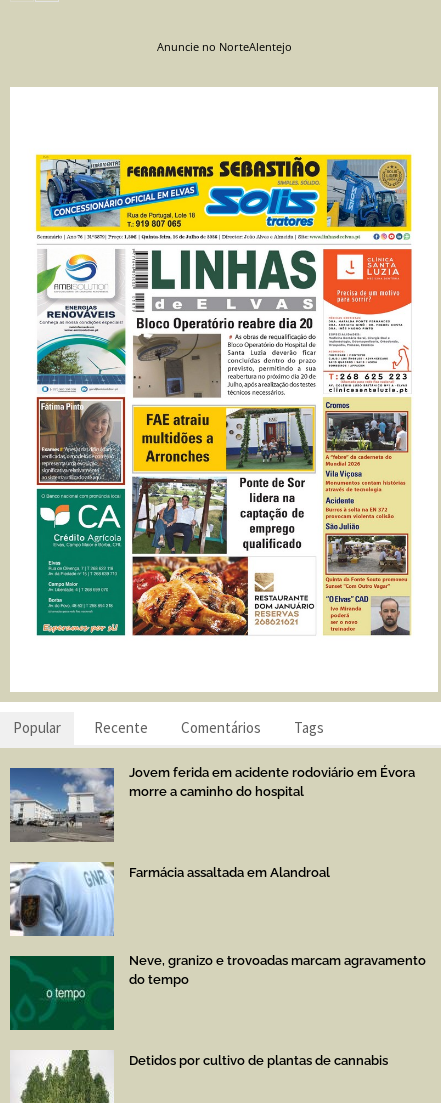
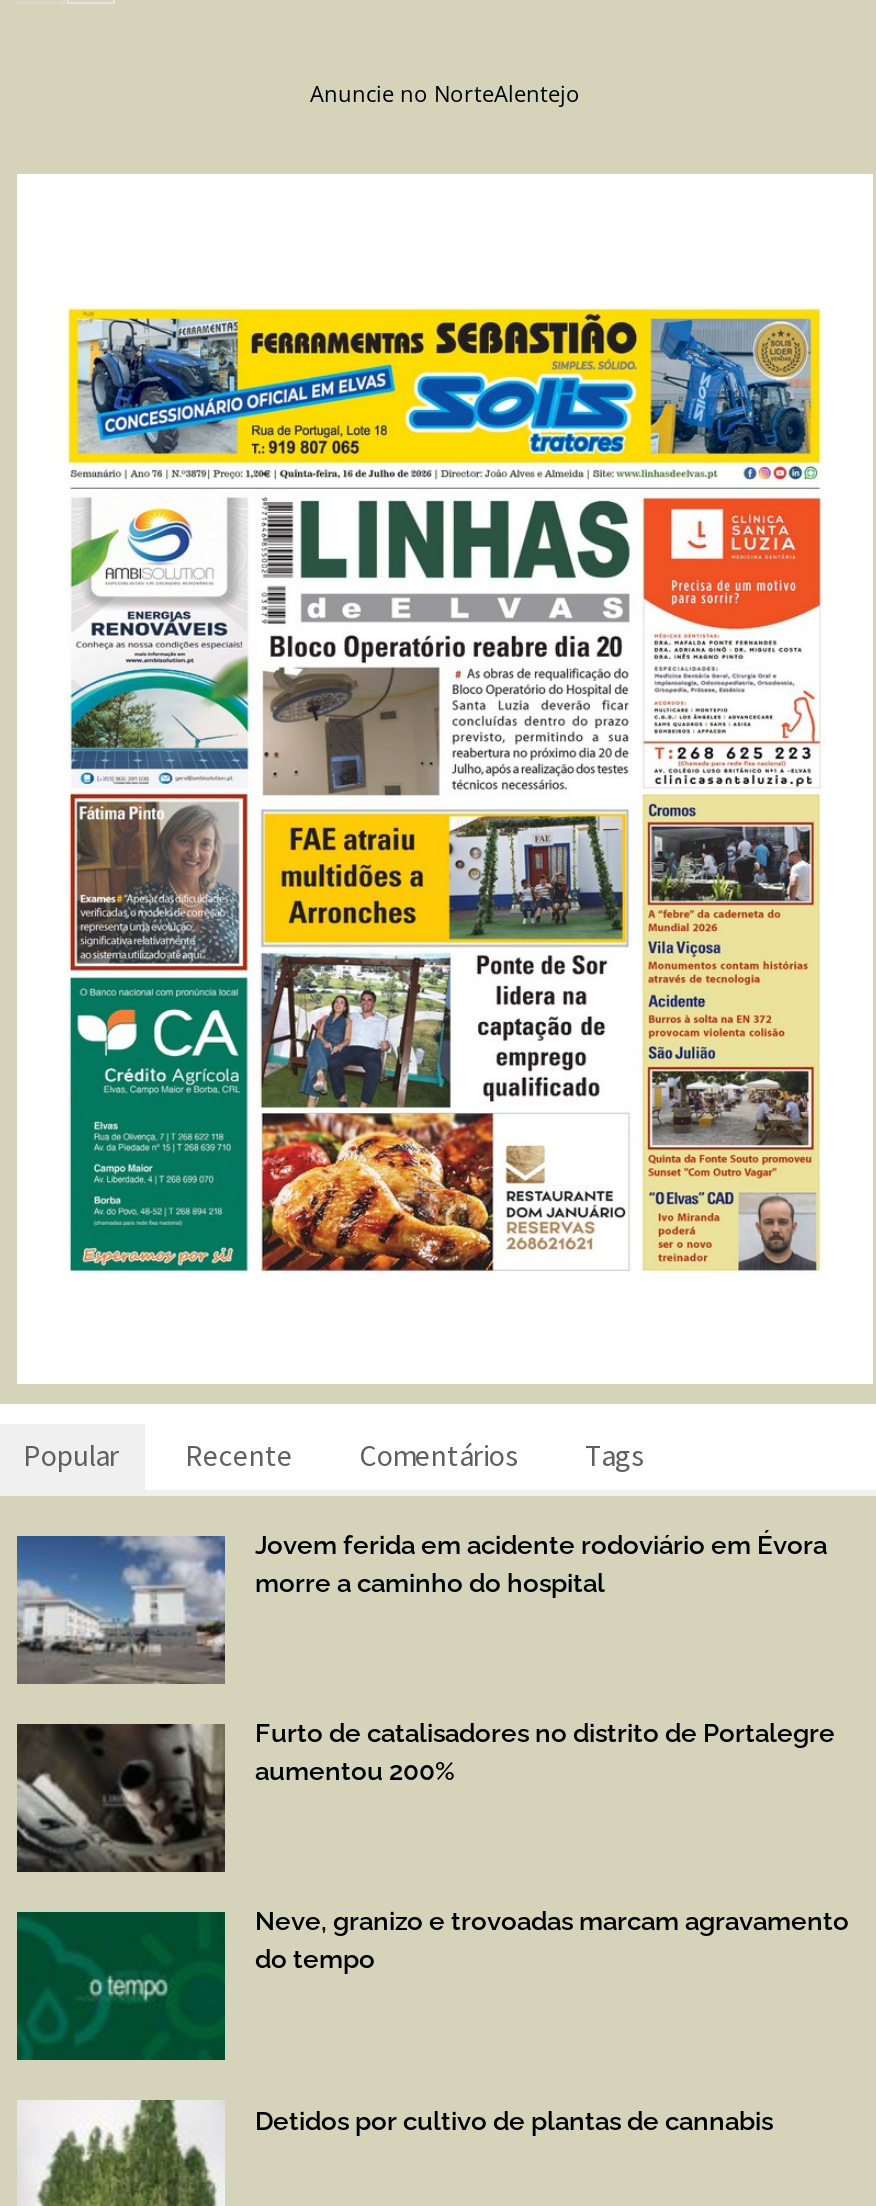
[10,861,330,936] [image] | Farmácia assaltada em Alandroal -> [15,1718,835,1874] [image] | Furto de catalisadores no distrito de Portalegre | aumentou 200%

